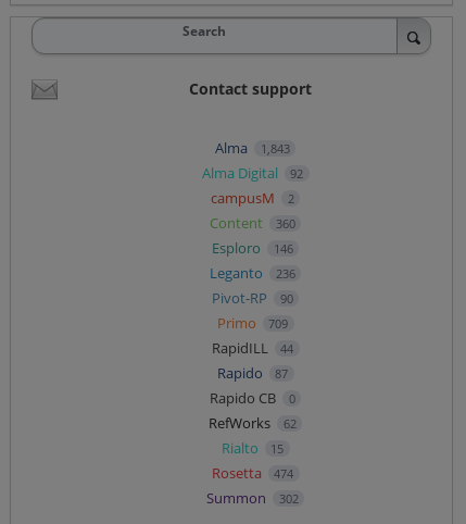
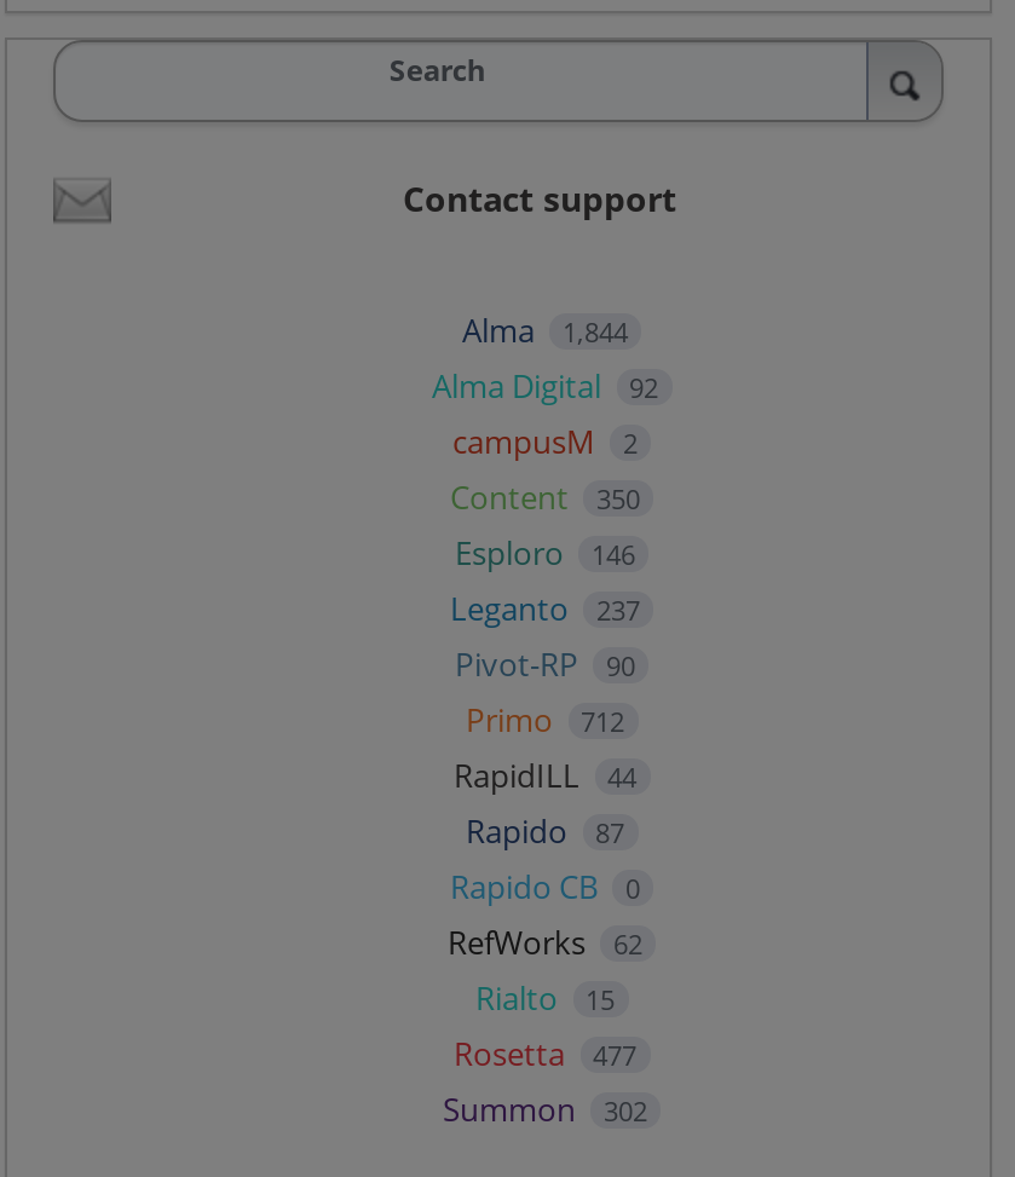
[215,138,289,157] Alma 1,843 -> [462,307,628,351] Alma 1,844
[210,213,295,232] Content 360 -> [450,474,640,518] Content 350
[210,263,295,282] Leganto 236 -> [450,586,640,629] Leganto 237
[217,313,288,332] Primo 709 -> [466,697,624,741] Primo 712
[211,463,293,482] Rosetta 474 -> [454,1031,636,1074] Rosetta 477

